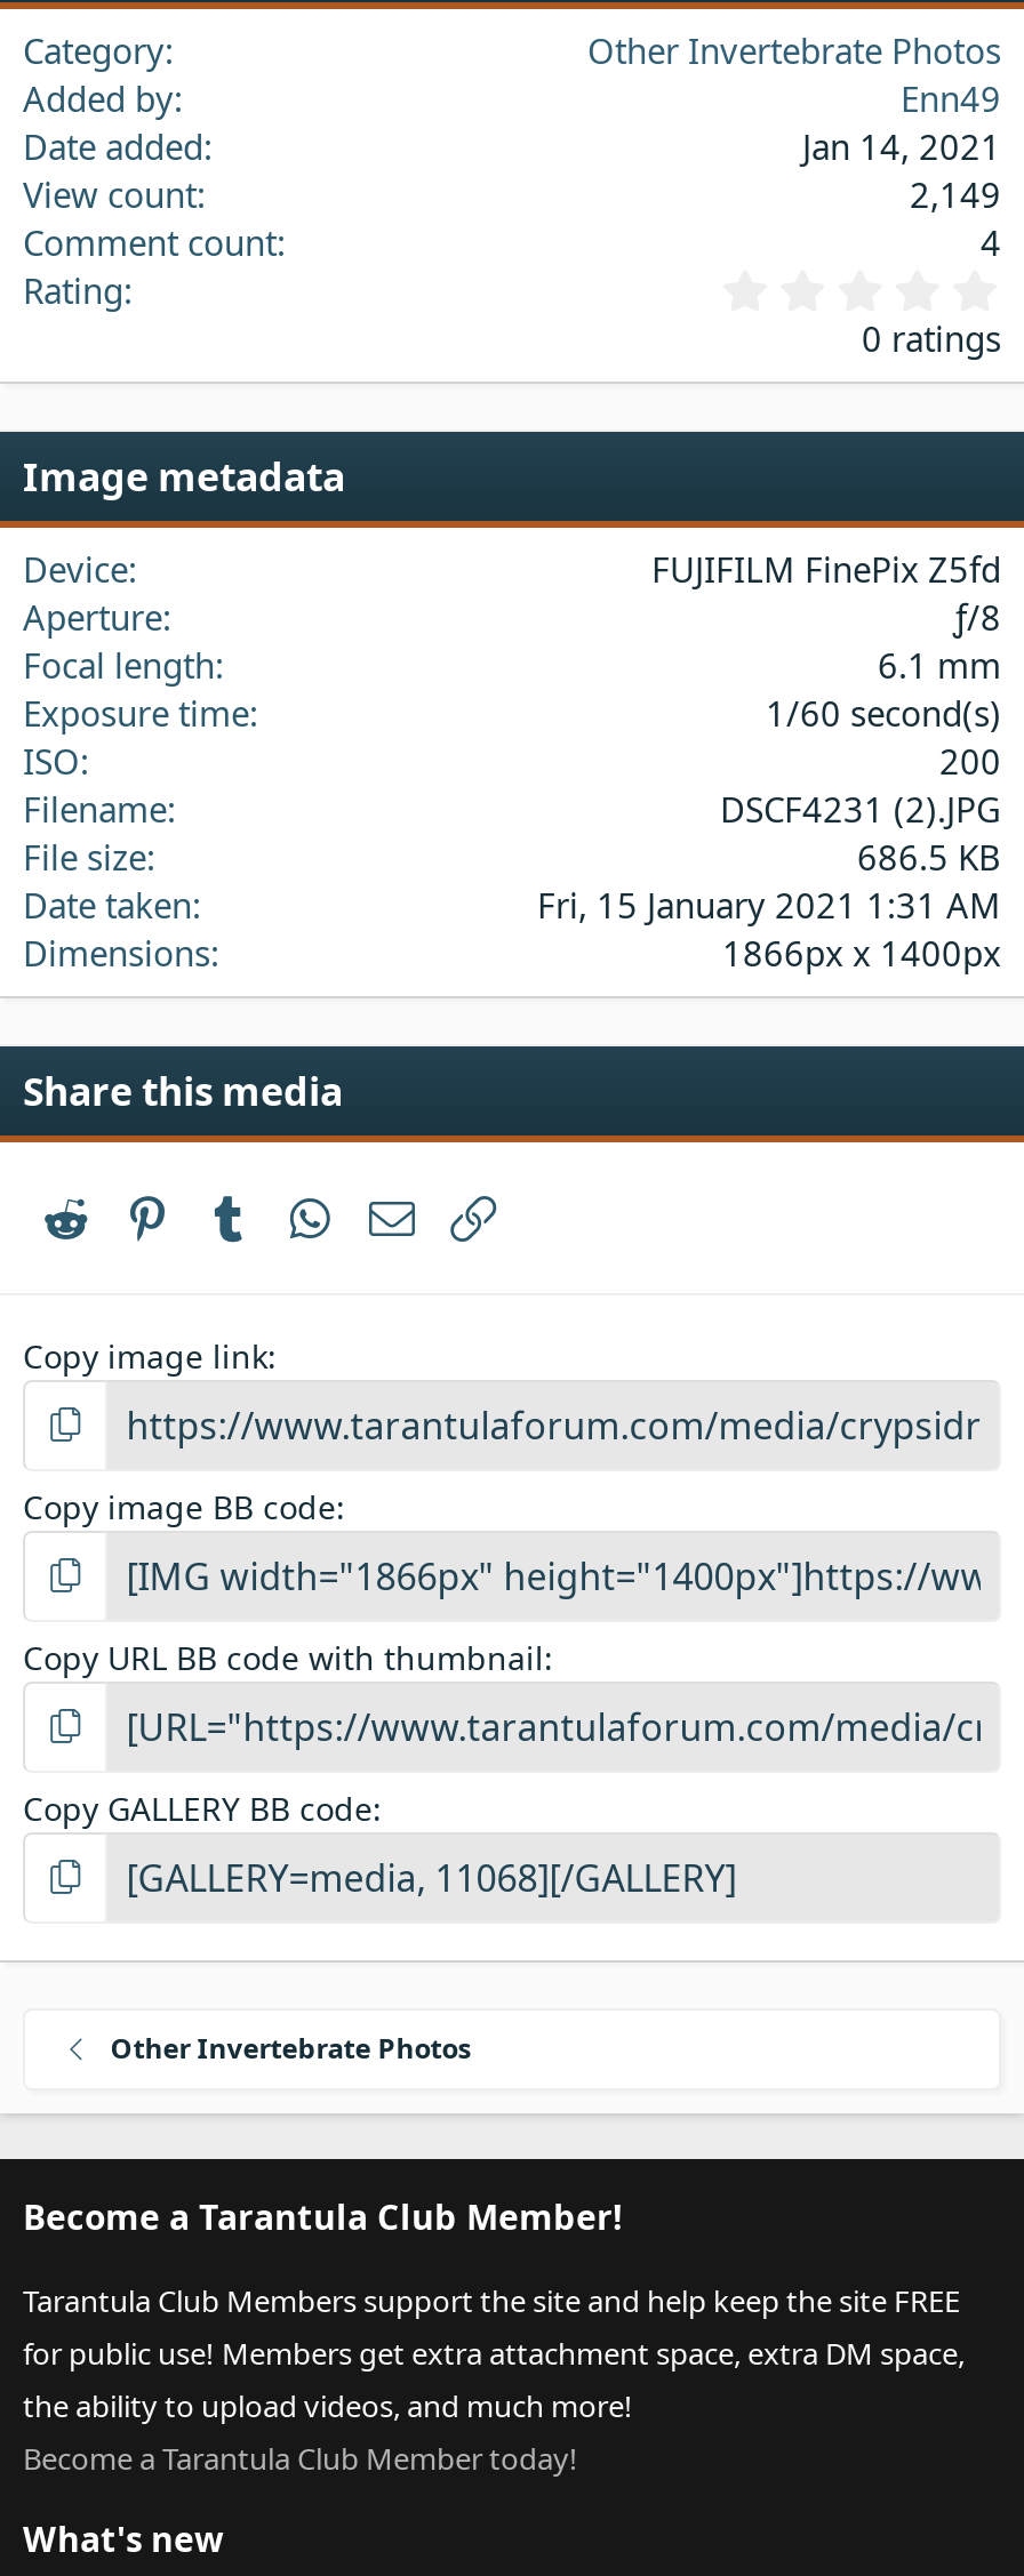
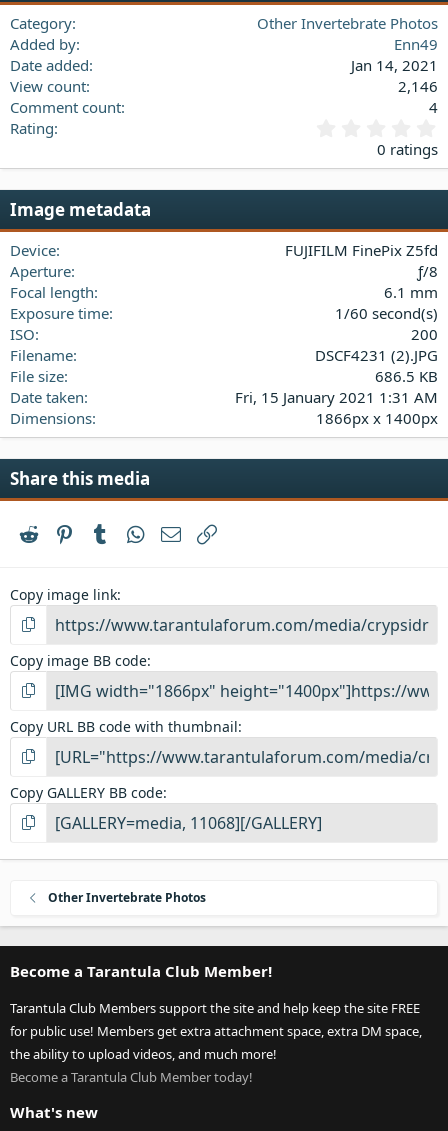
[910,171,1001,217] 2,149 -> [398,76,438,96] 2,146

